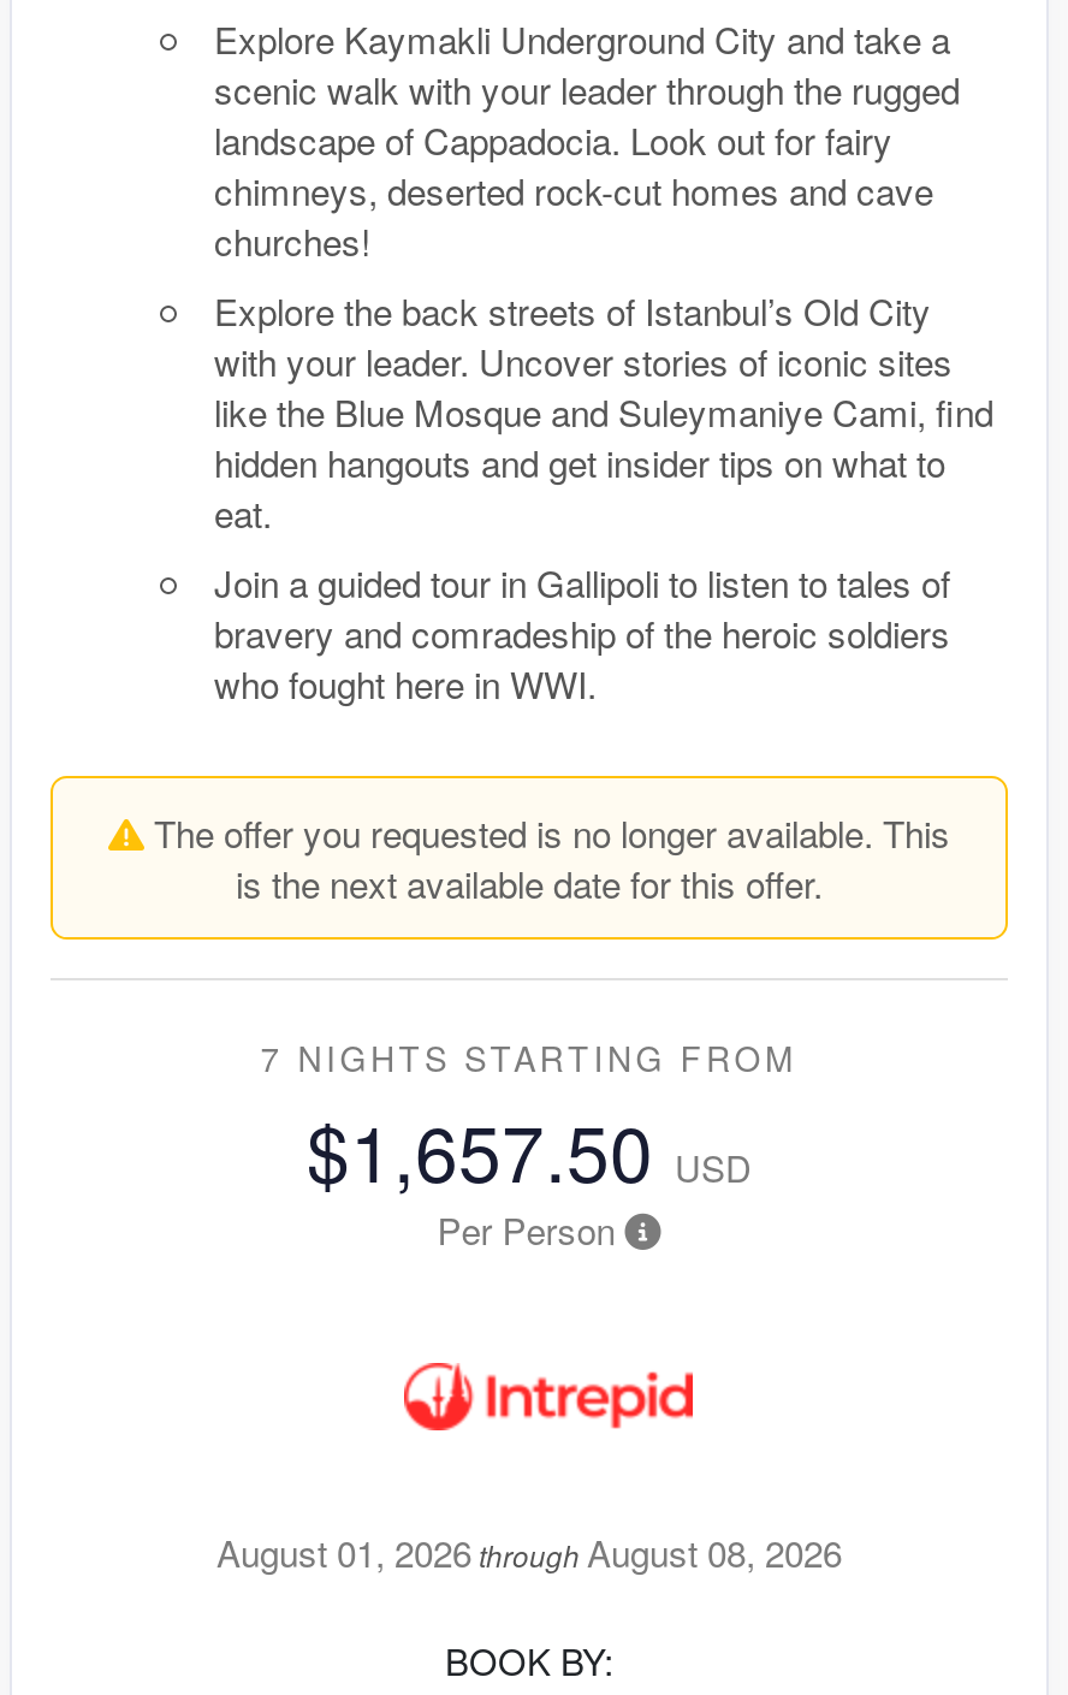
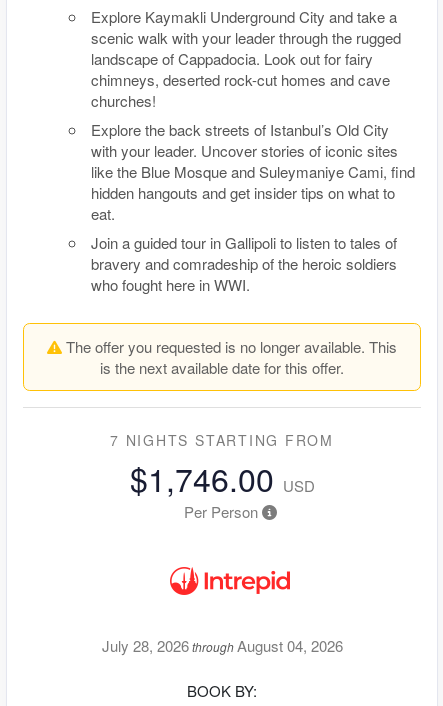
[307,1093,752,1203] $1,657.50 USD -> [129,455,314,501] $1,746.00 USD
[216,1526,842,1576] August 01, 2026 through August 08, 2026 -> [101,635,342,656] July 28, 2026 through August 04, 2026

